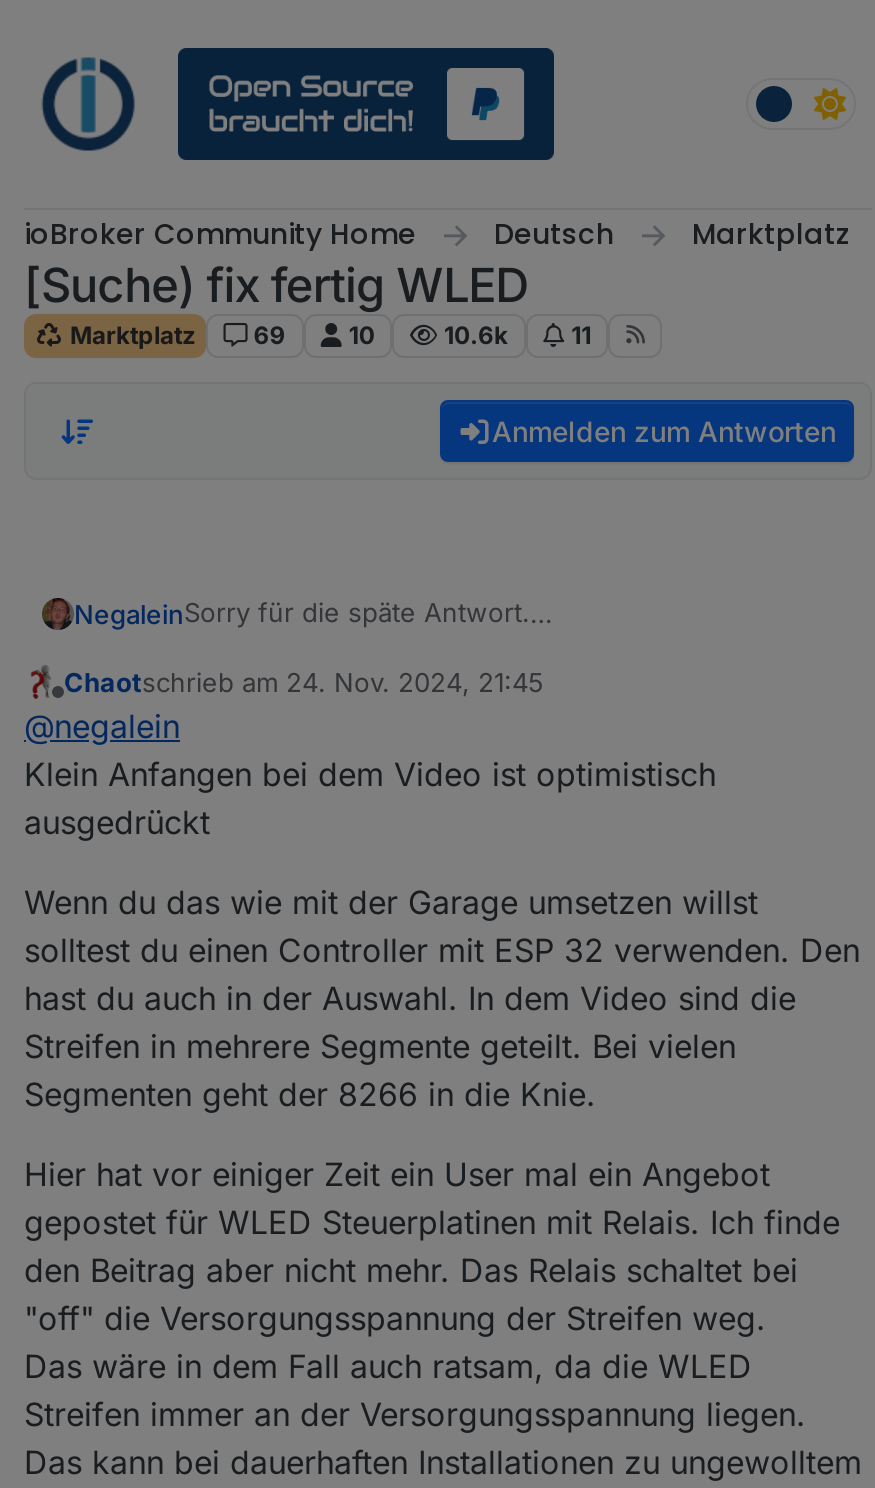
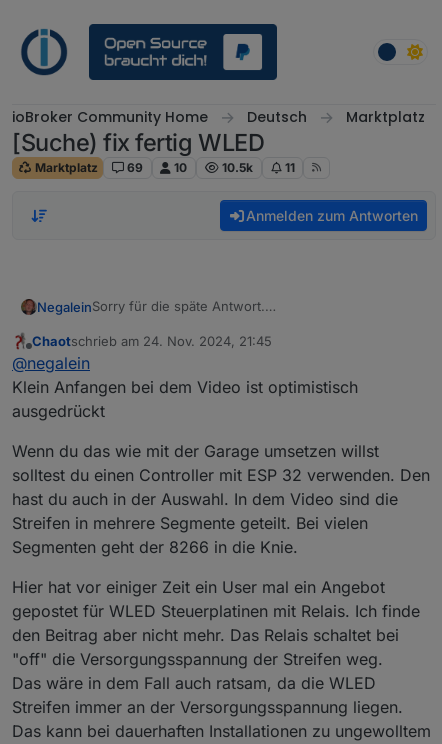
[444,320,508,350] 10.6k -> [222,160,253,175] 10.5k

